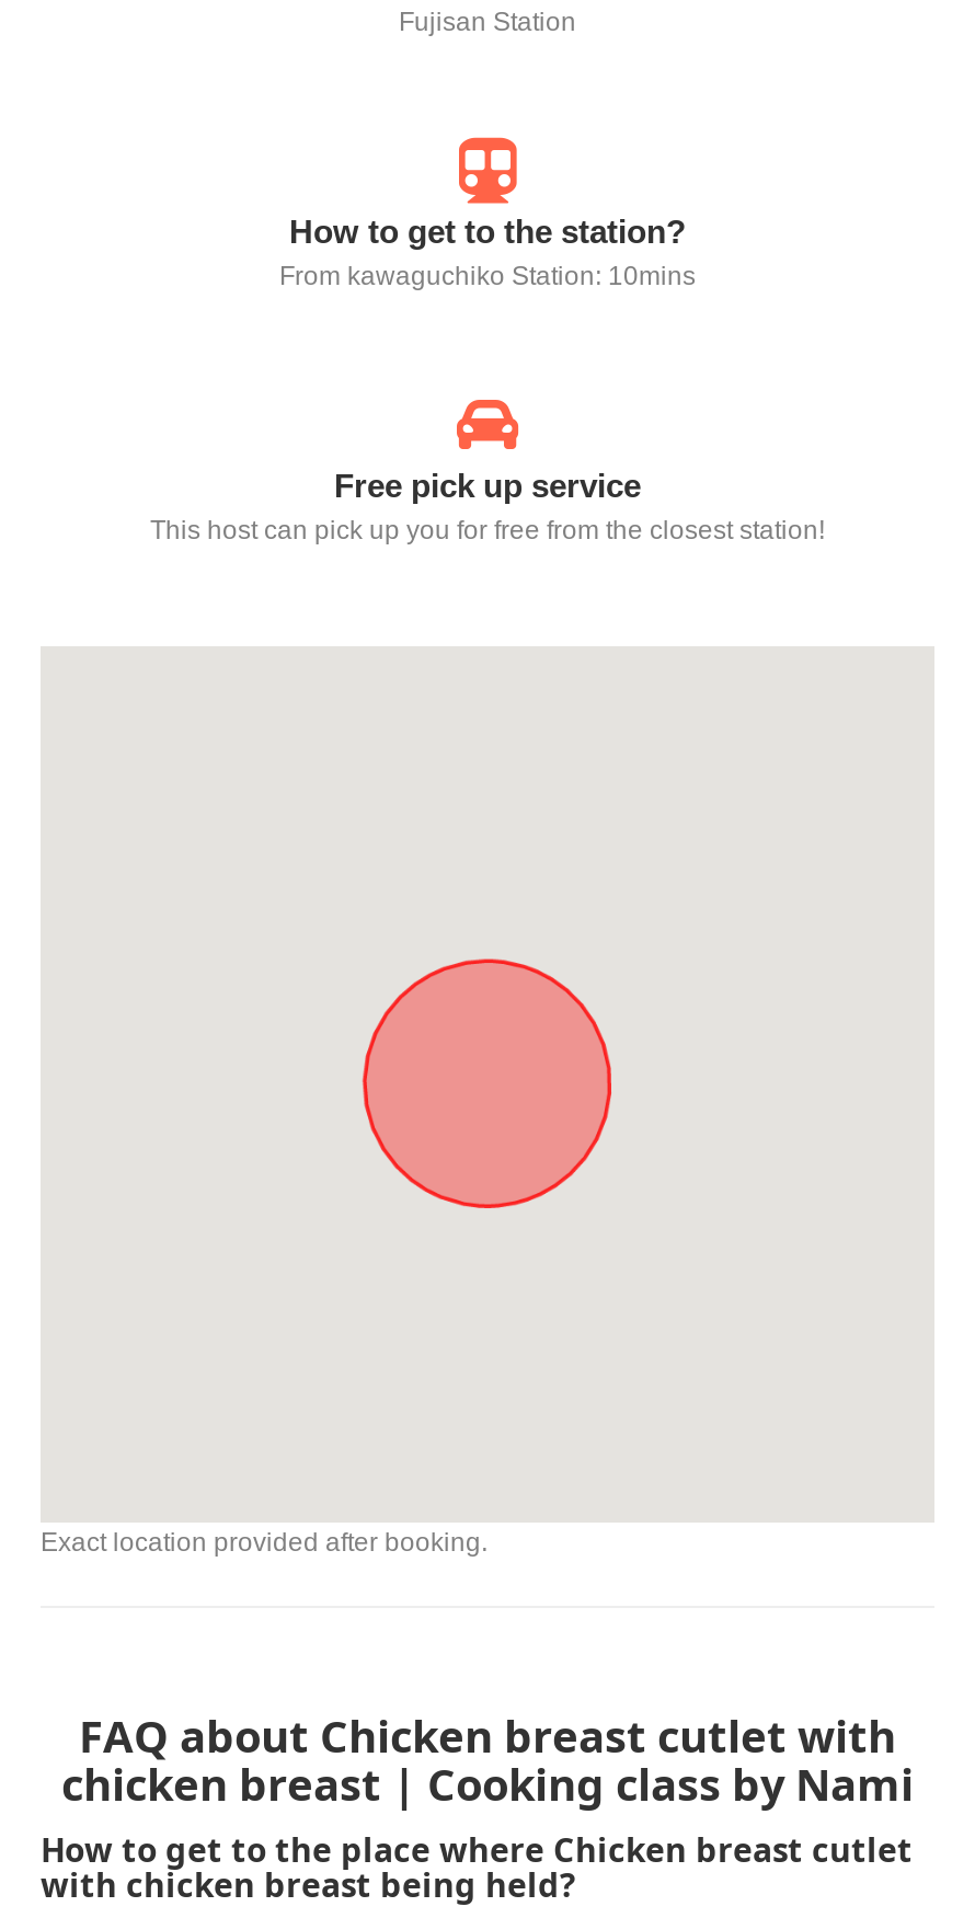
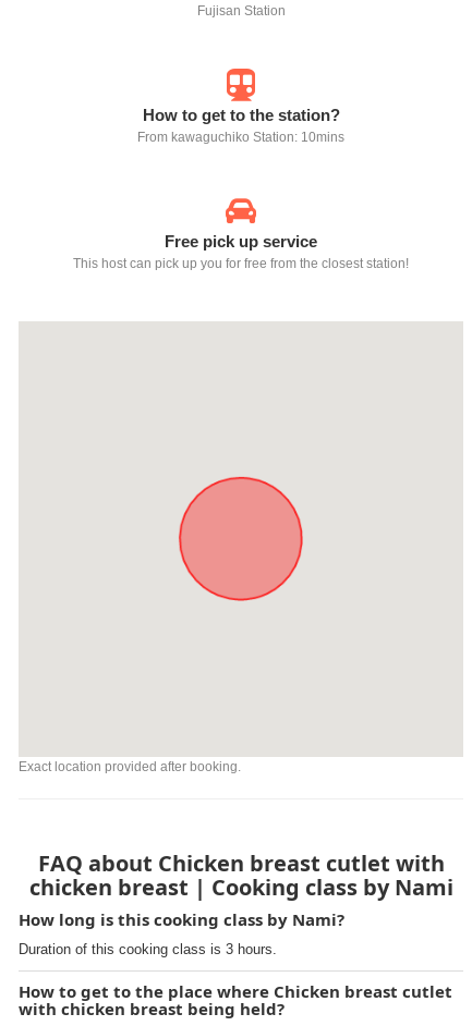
none -> [19,908,344,957] How long is this cooking class by Nami? | Duration of this cooking class is 3 hours.

